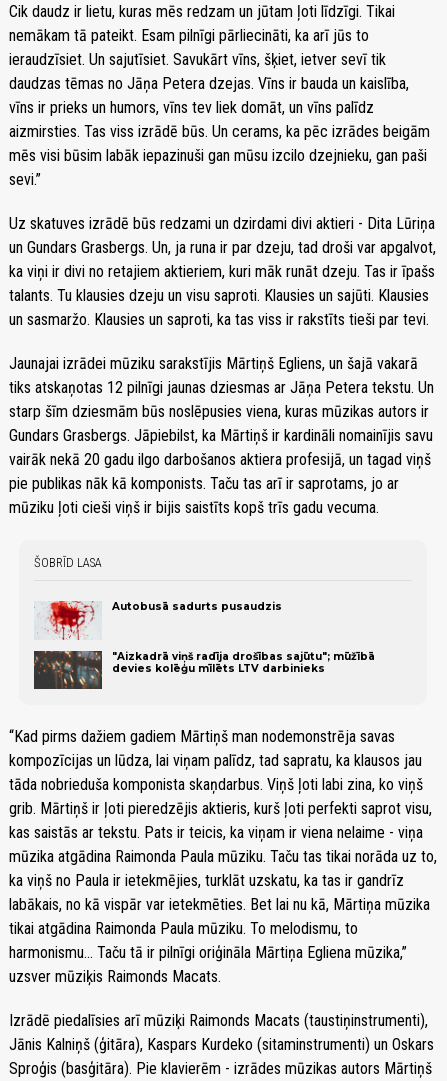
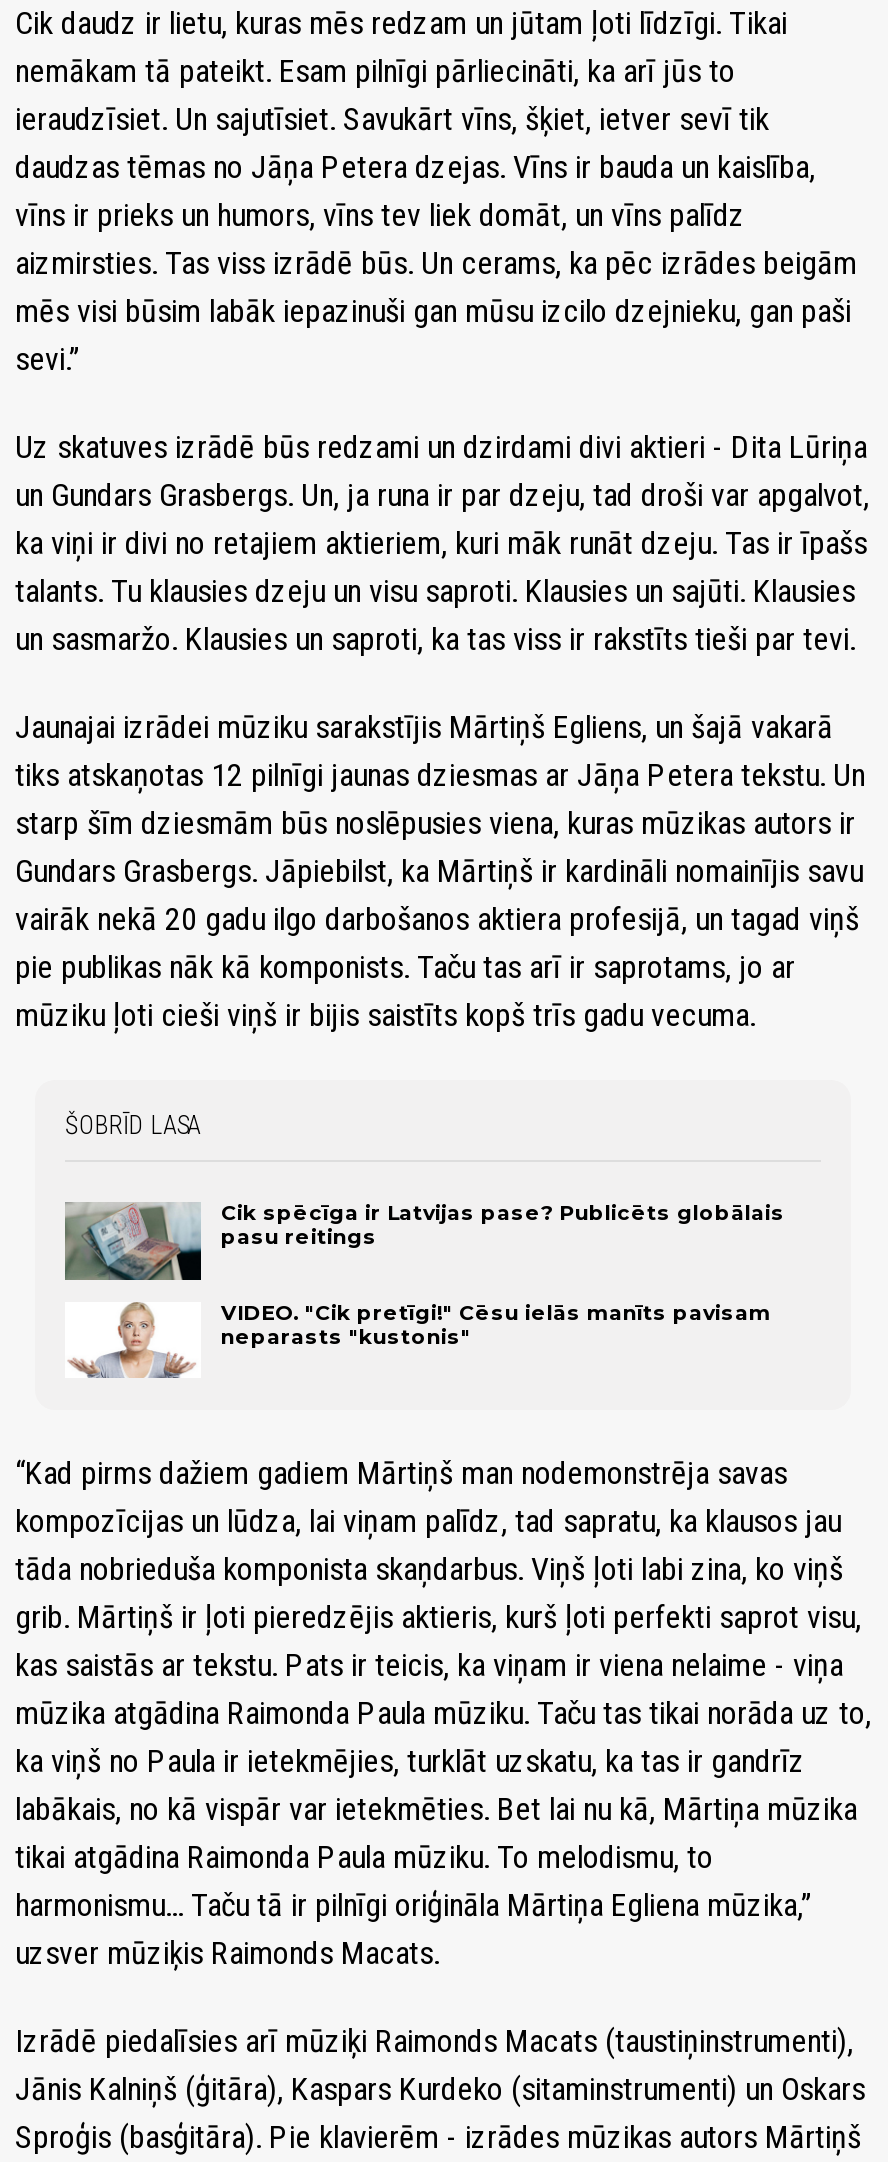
[34,600,282,640] [image] | Autobusā sadurts pusaudzis -> [63,1201,785,1282] [image] | Cik spēcīga ir Latvijas pase? Publicēts globālais | pasu reitings
[33,650,375,690] [image] | "Aizkadrā viņš radīja drošības sajūtu"; mūžībā | devies kolēģu mīlēts LTV darbinieks -> [65,1299,771,1380] [image] | VIDEO. "Cik pretīgi!" Cēsu ielās manīts pavisam | neparasts "kustonis"

